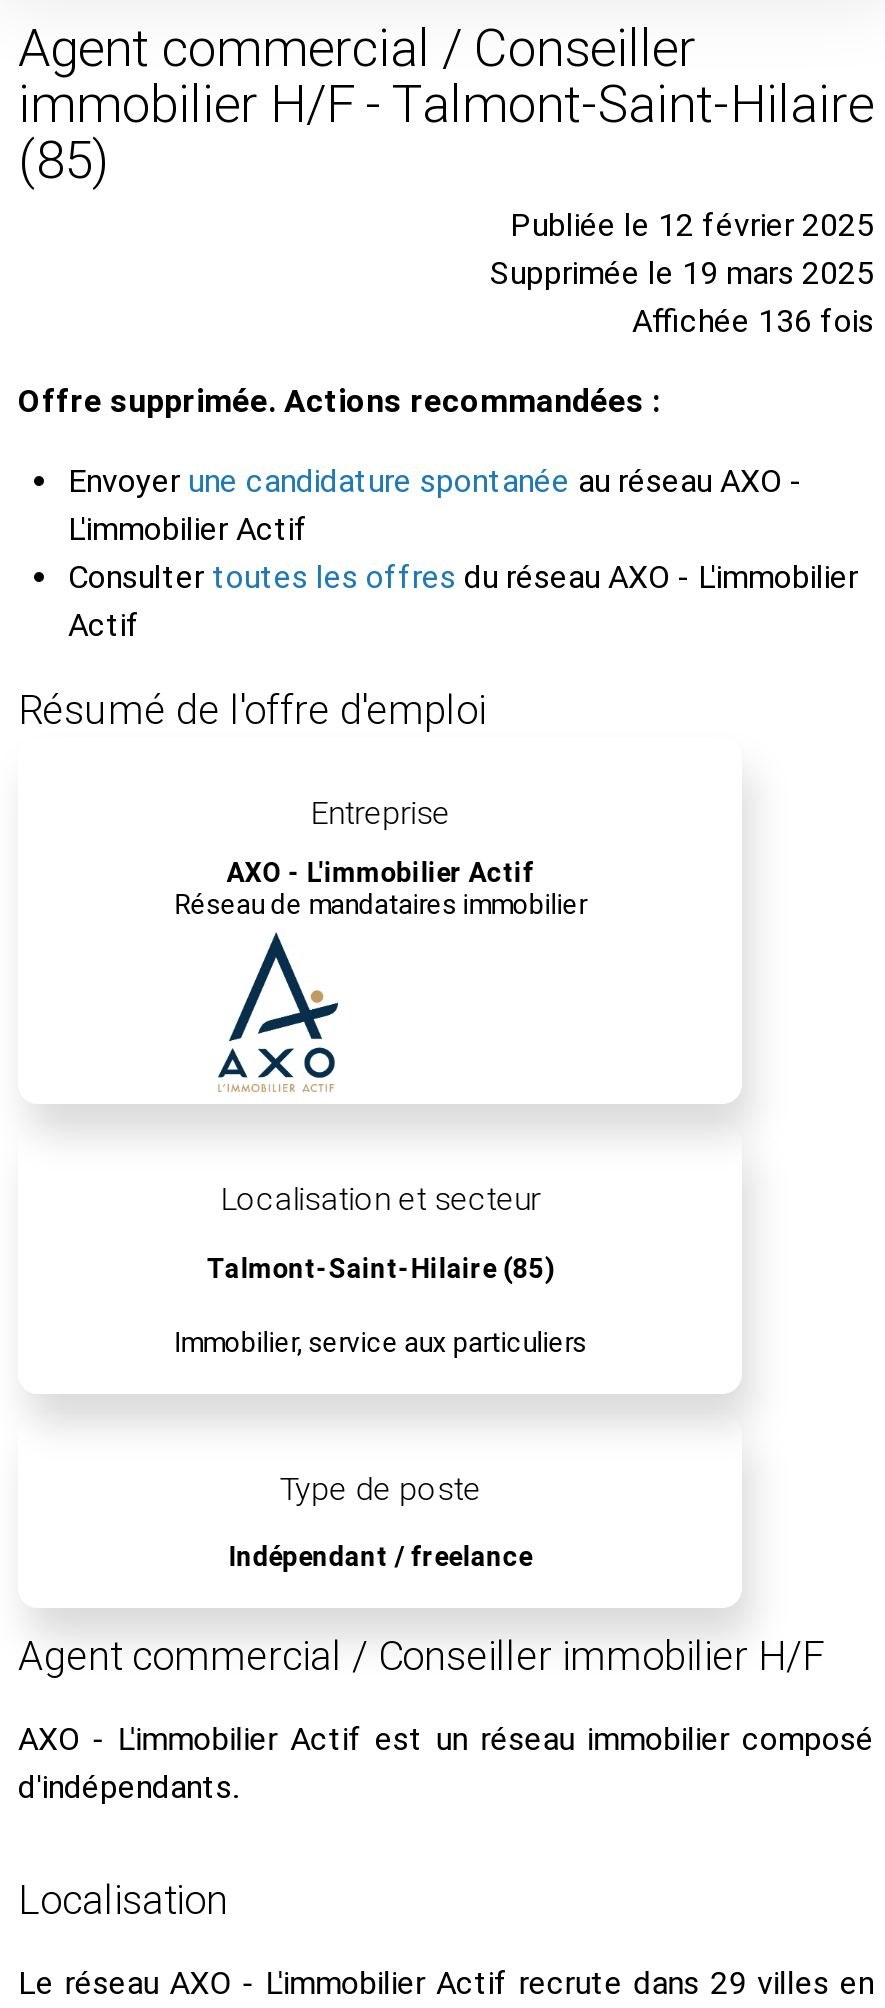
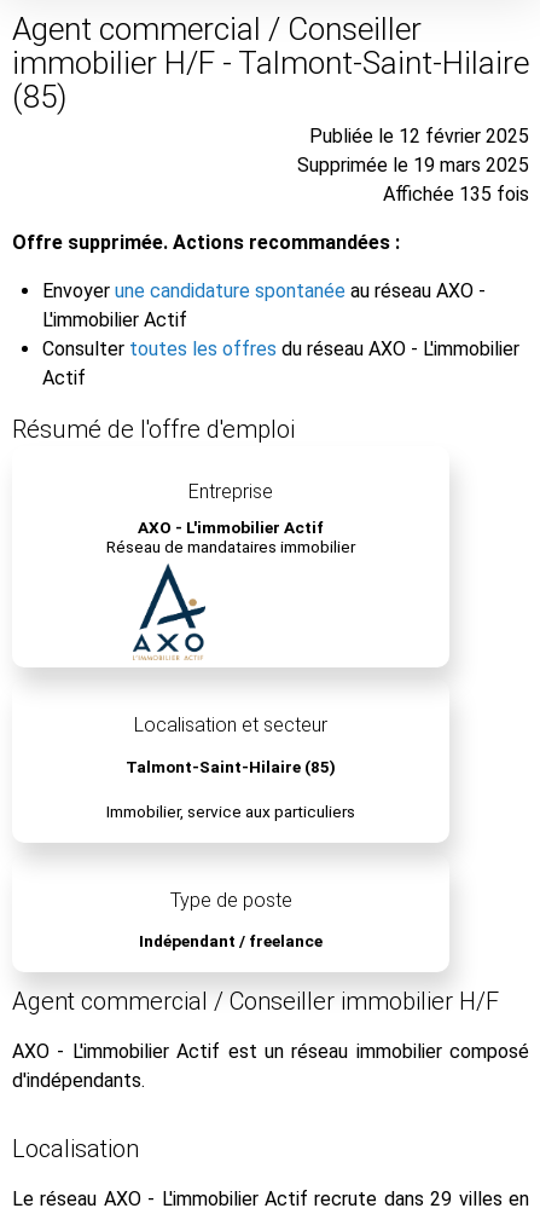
[632,301,874,339] Affichée 136 fois -> [383,182,529,205] Affichée 135 fois

